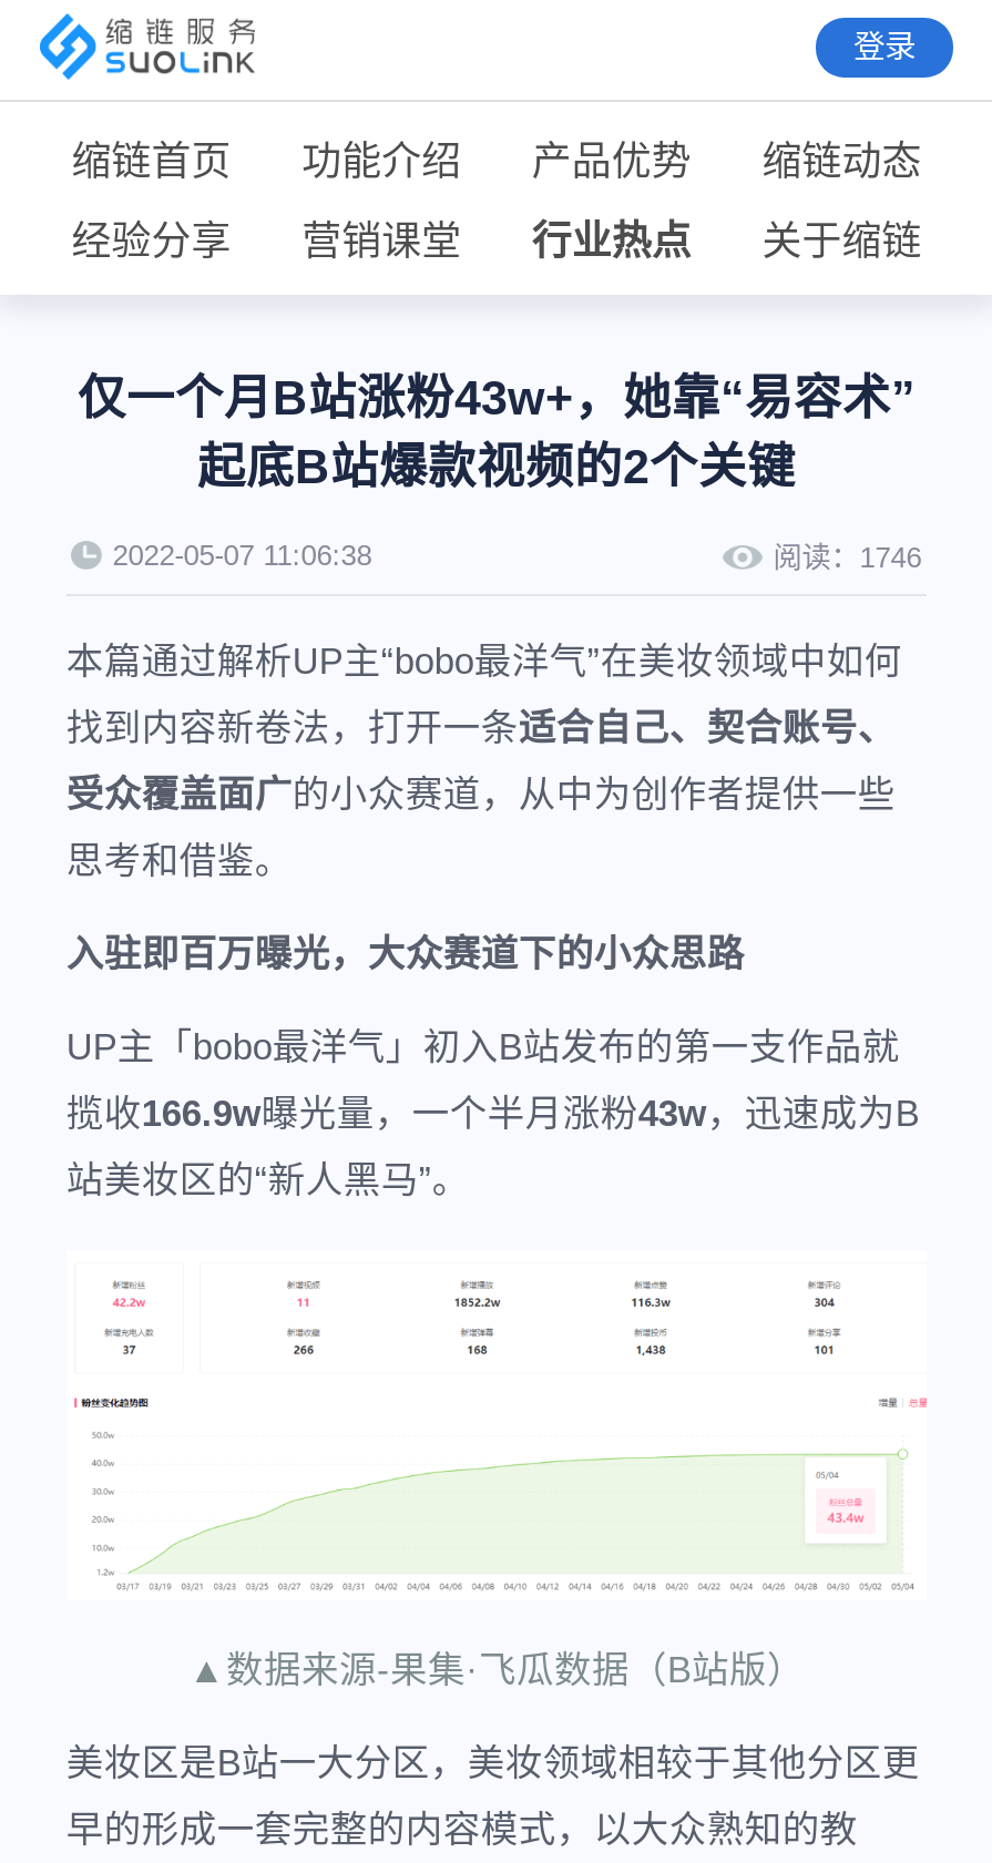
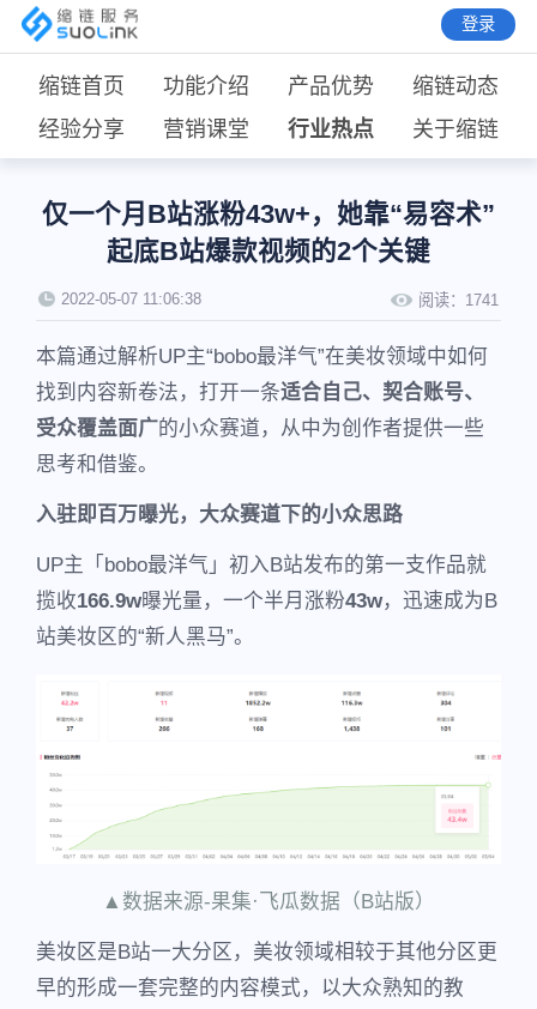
[773,541,922,574] 阅读：1746 -> [418,291,498,309] 阅读：1741

